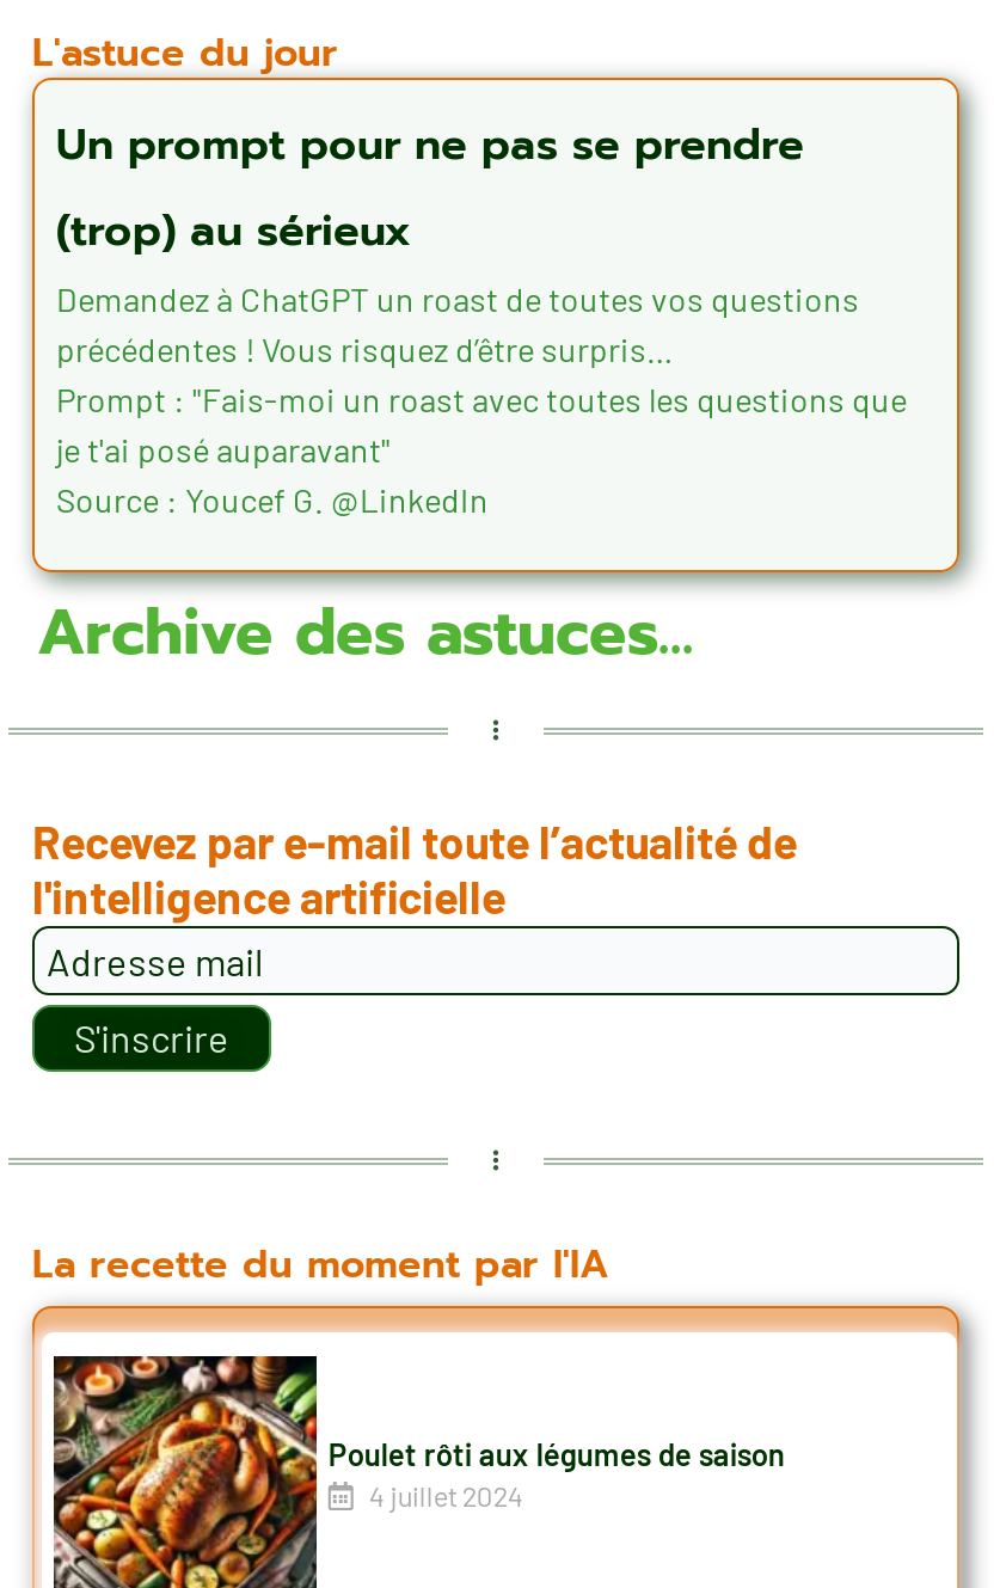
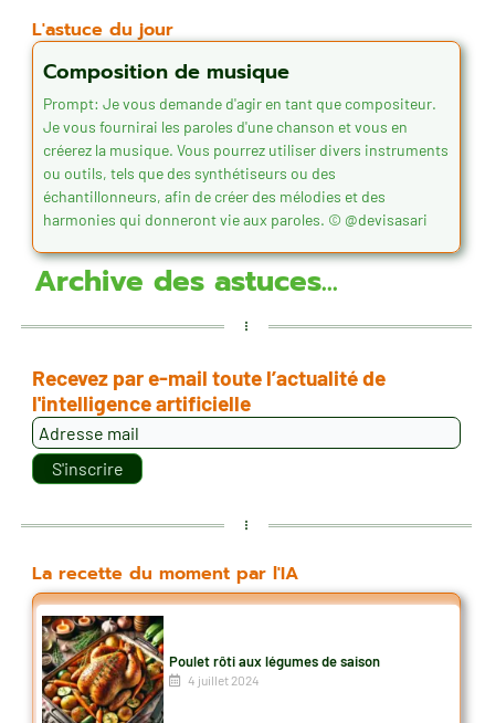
[56,112,907,520] Un prompt pour ne pas se prendre | (trop) au sérieux | Demandez à ChatGPT un roast de toutes vos questions | précédentes ! Vous risquez d’être surpris… | Prompt : "Fais-moi un roast avec toutes les questions que | je t'ai posé auparavant" | Source : Youcef G. @LinkedIn -> [43,57,449,229] Composition de musique | Prompt: Je vous demande d'agir en tant que compositeur. | Je vous fournirai les paroles d'une chanson et vous en | créerez la musique. Vous pourrez utiliser divers instruments | ou outils, tels que des synthétiseurs ou des | échantillonneurs, afin de créer des mélodies et des | harmonies qui donneront vie aux paroles. © @devisasari

